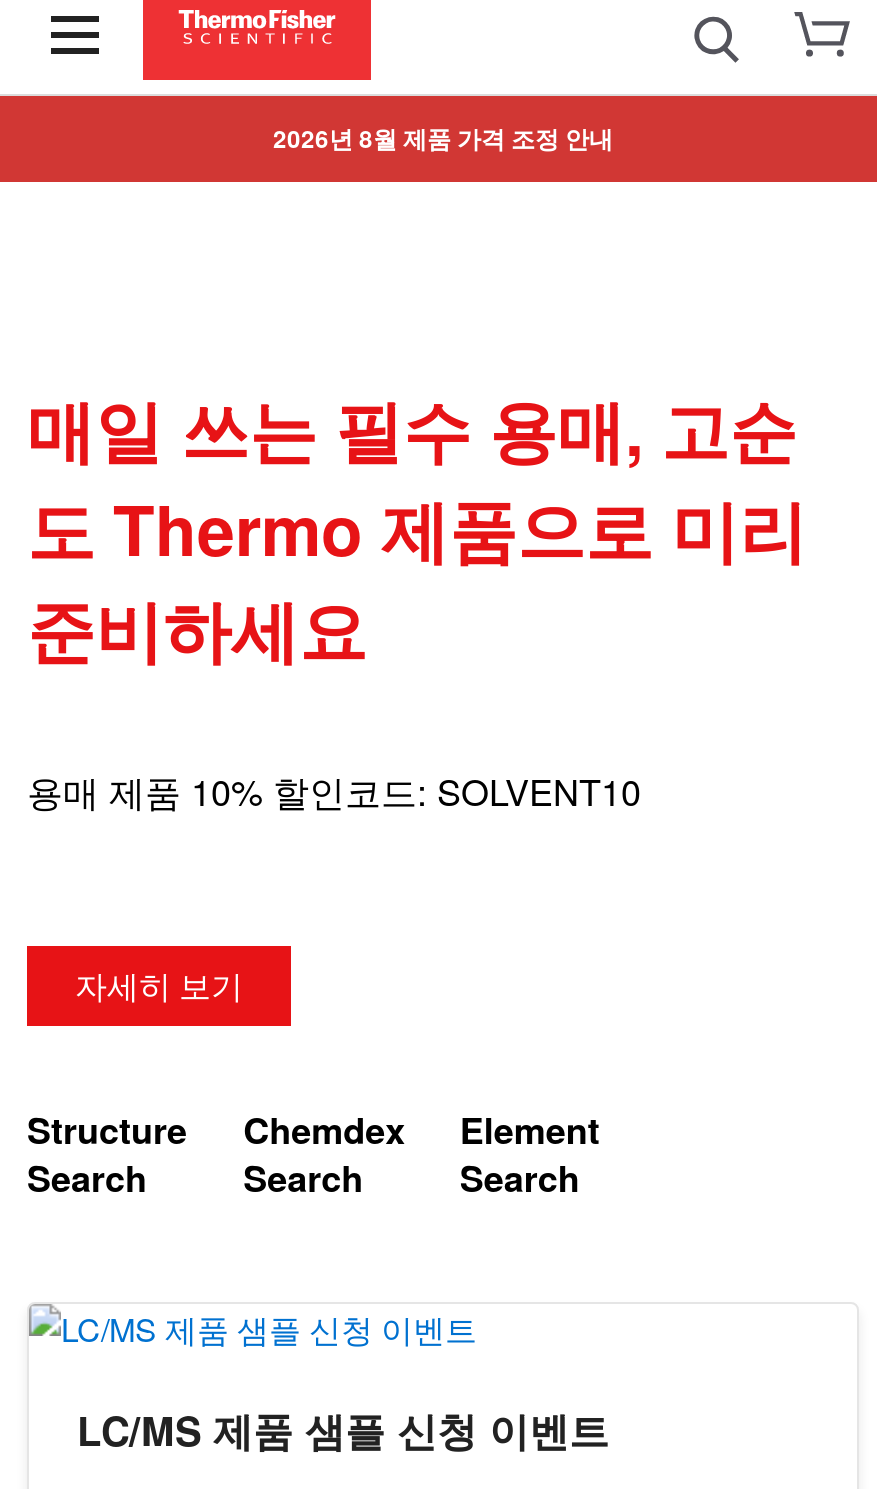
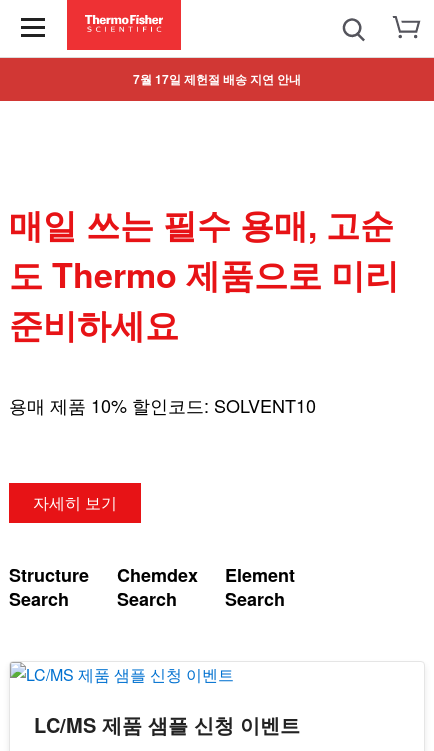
[273,120,613,156] 2026년 8월 제품 가격 조정 안내 -> [133,70,301,88] 7월 17일 제헌절 배송 지연 안내

